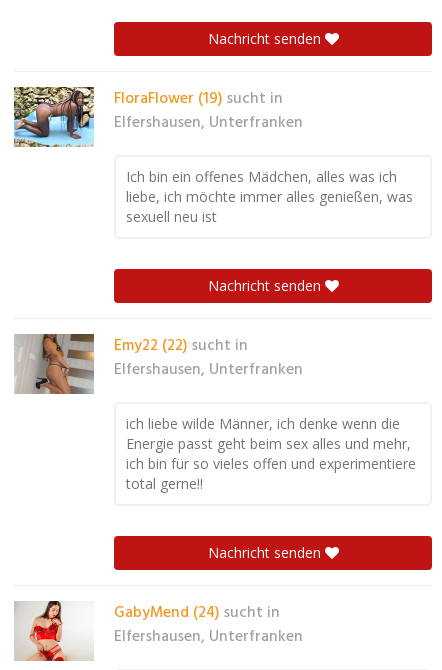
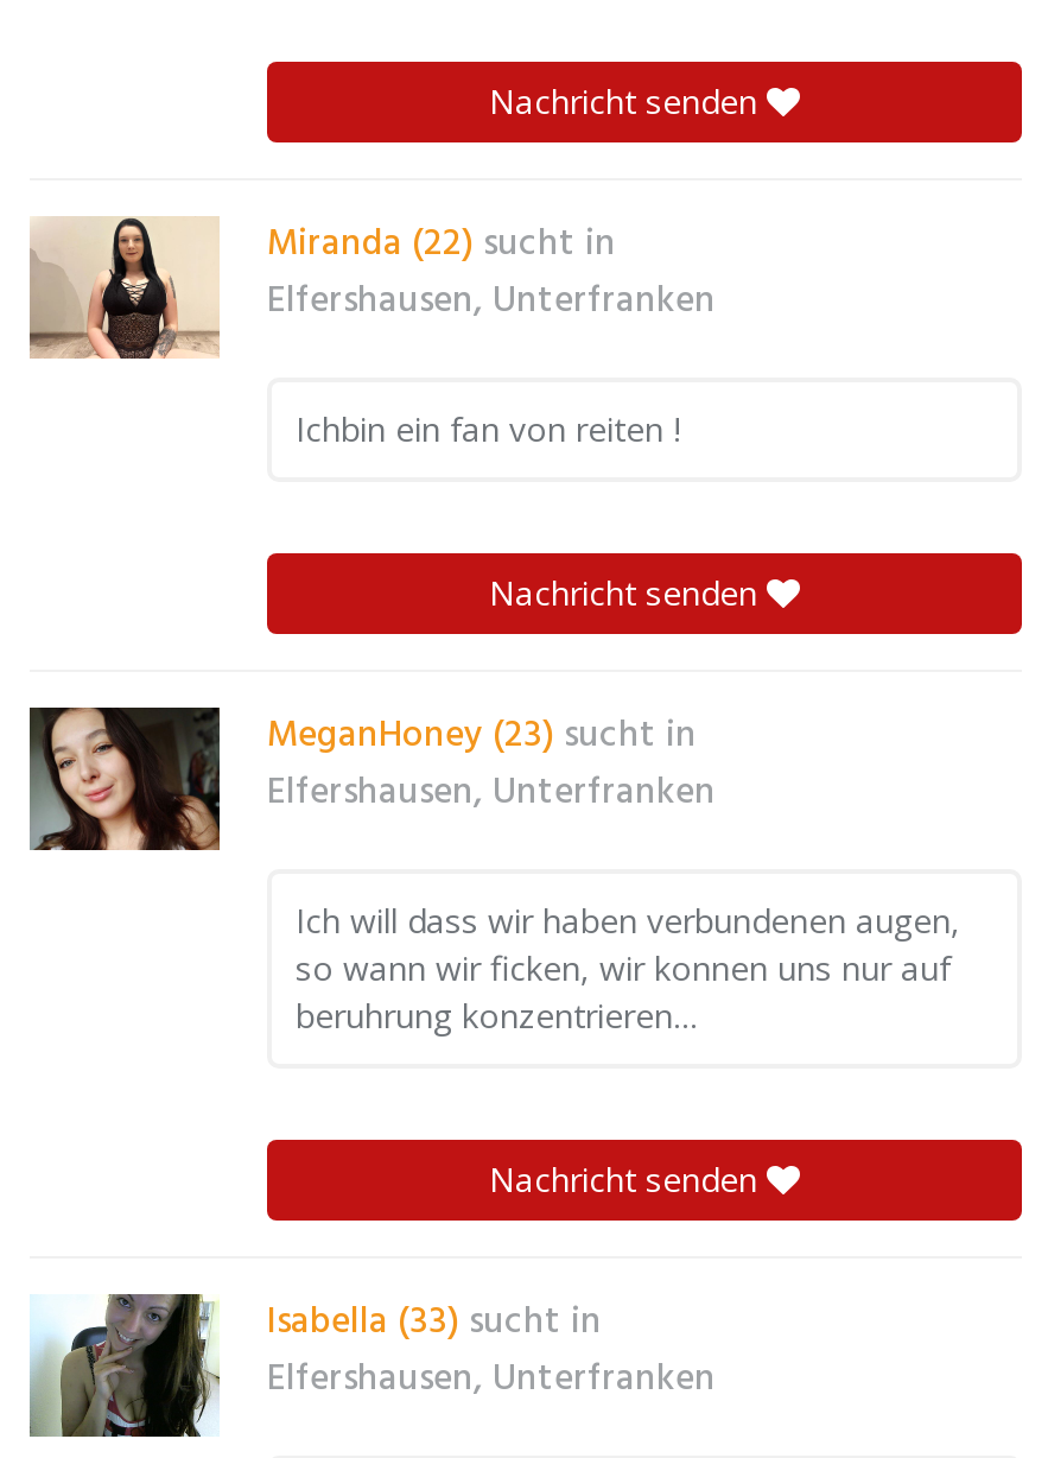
[13,86,283,147] [image] | FloraFlower (19) sucht in -> [27,216,616,359] [image] | Miranda (22) sucht in
[126,167,413,226] Ich bin ein offenes Mädchen, alles was ich | liebe, ich möchte immer alles genießen, was | sexuell neu ist -> [296,406,680,451] Ichbin ein fan von reiten !
[15,333,248,395] [image] | Emy22 (22) sucht in -> [30,705,697,852] [image] | MeganHoney (23) sucht in
[126,414,416,493] ich liebe wilde Männer, ich denke wenn die | Energie passt geht beim sex alles und mehr, | ich bin für so vieles offen und experimentiere | total gerne!! -> [296,898,960,1038] Ich will dass wir haben verbundenen augen, | so wann wir ficken, wir konnen uns nur auf | beruhrung konzentrieren…
[14,601,280,662] [image] | GabyMend (24) sucht in -> [30,1292,602,1439] [image] | Isabella (33) sucht in

